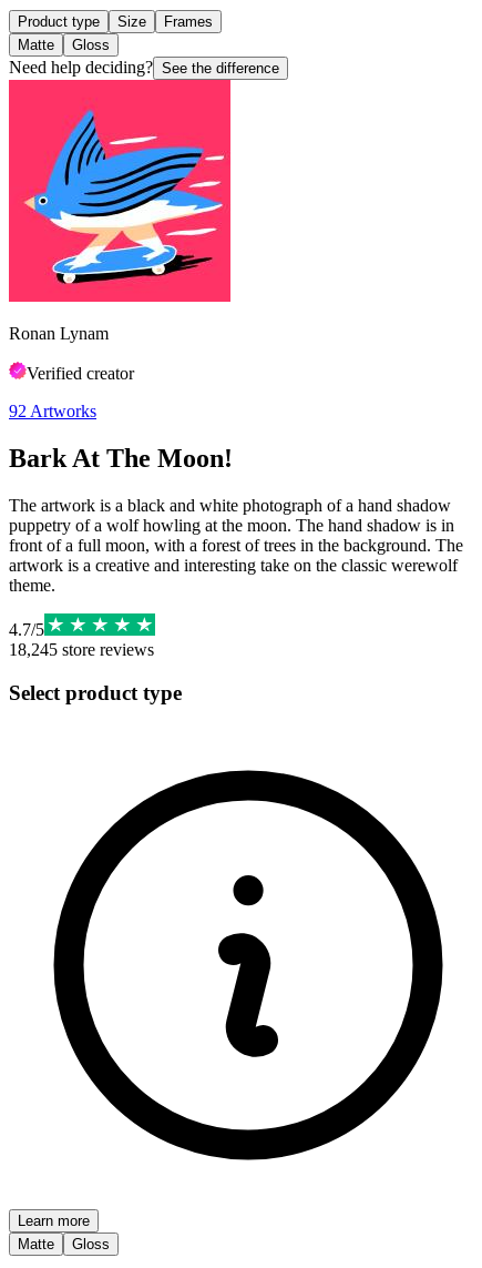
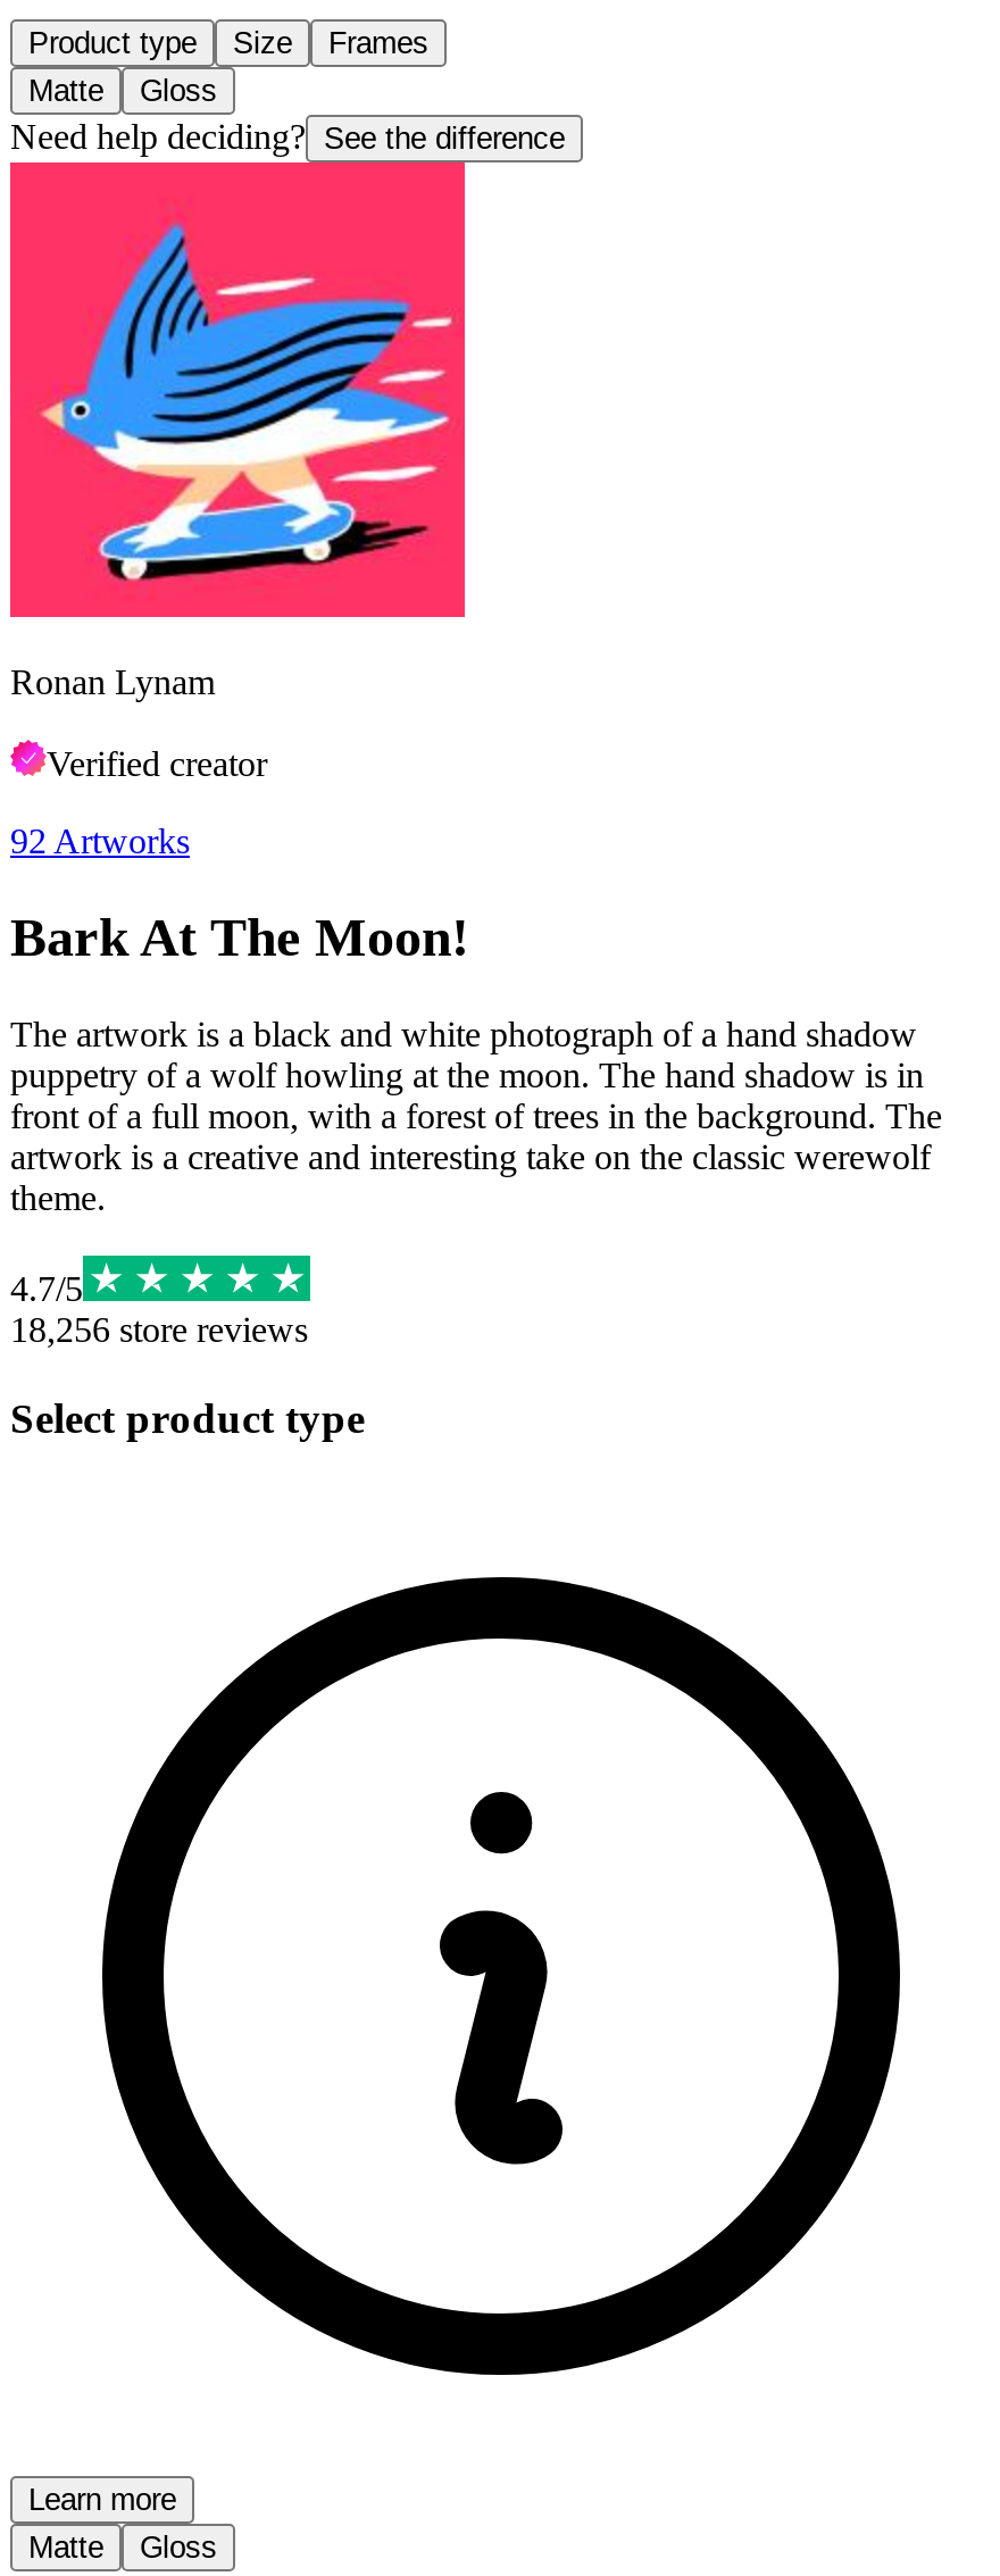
[9,640,154,659] 18,245 store reviews -> [10,1310,308,1348] 18,256 store reviews

